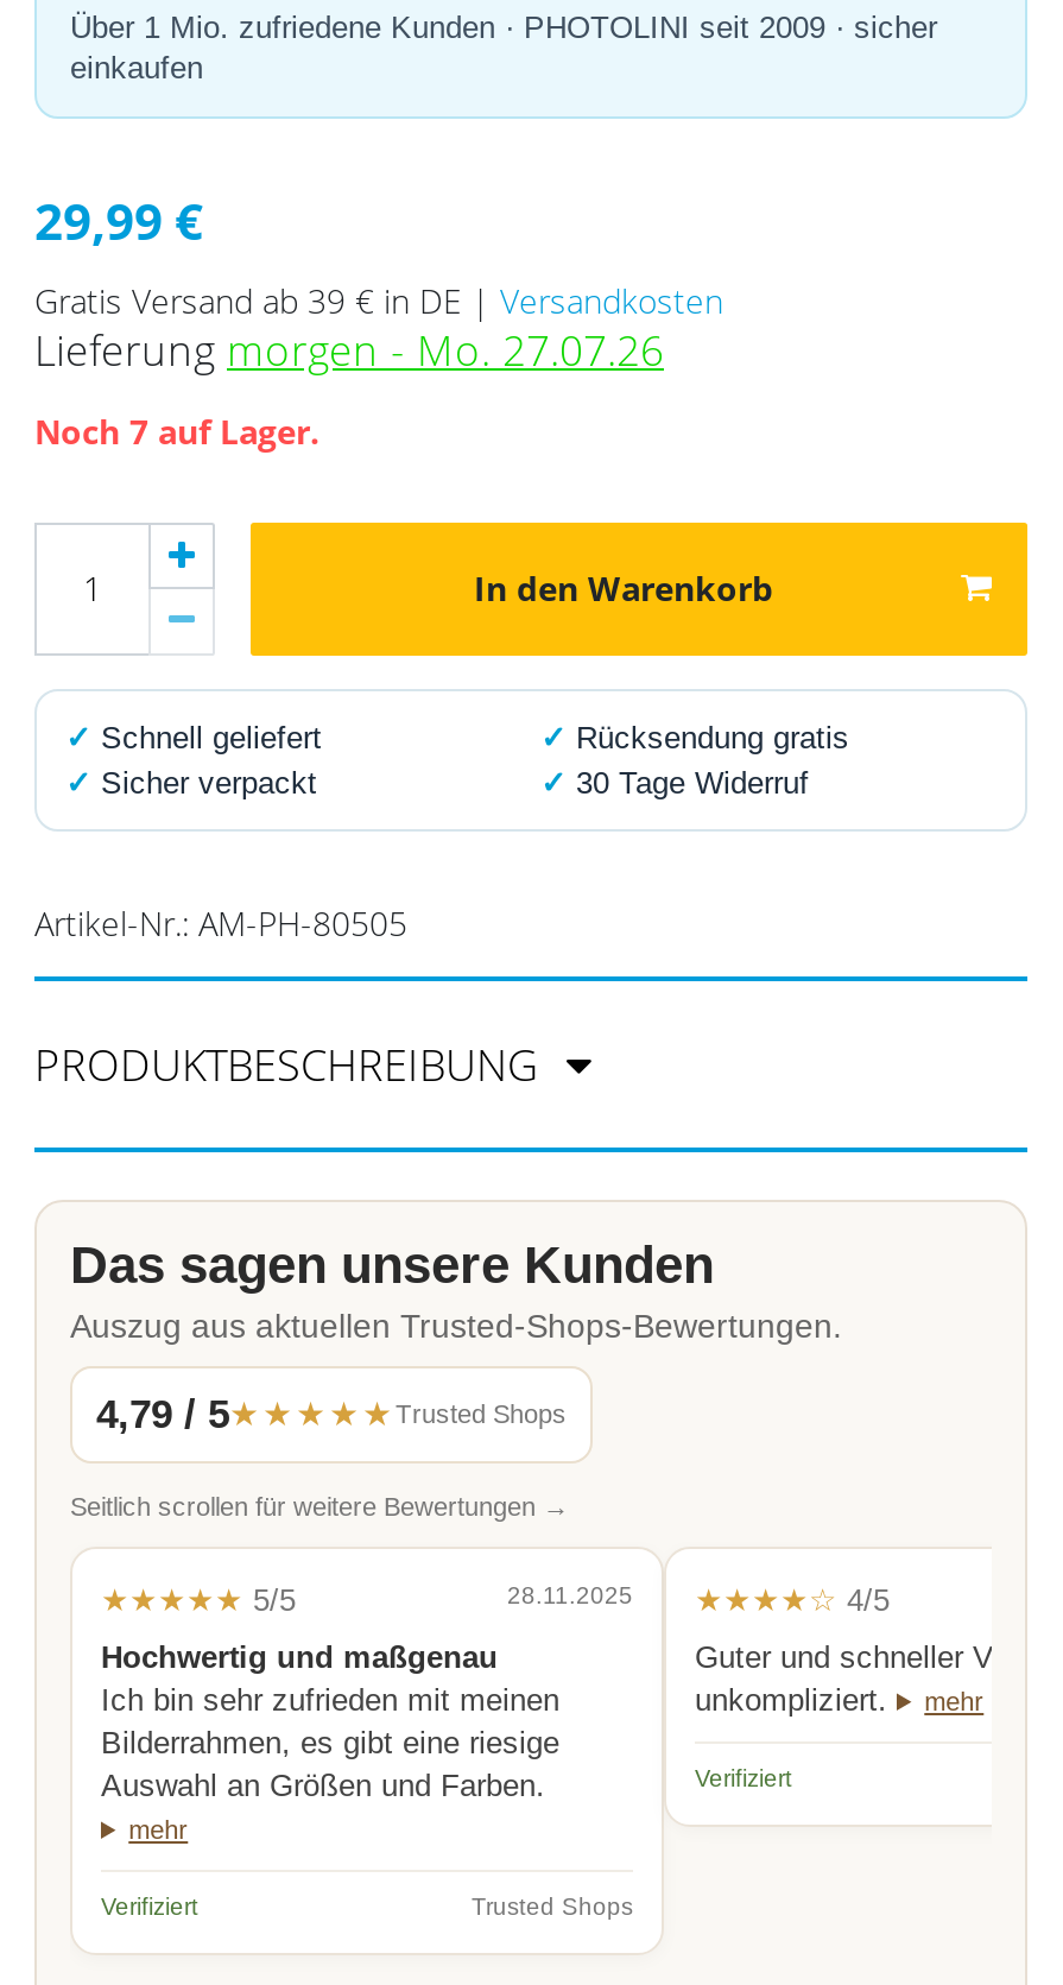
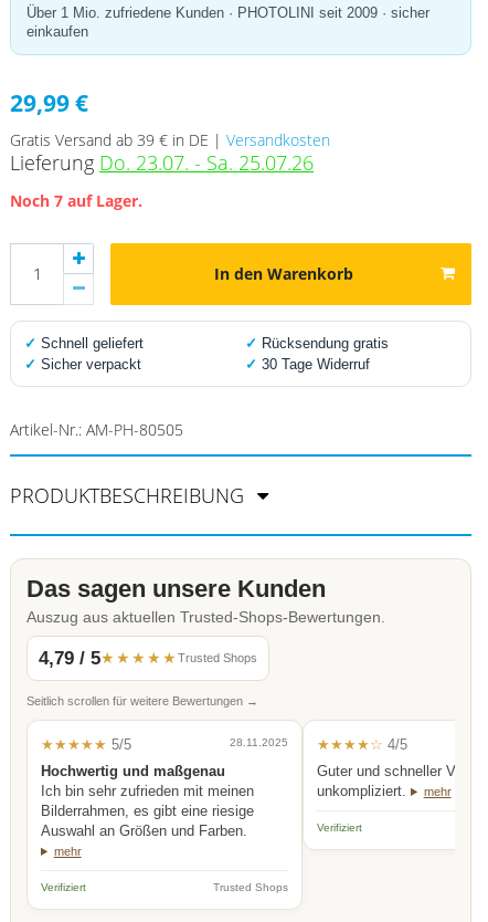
[34,321,664,378] Lieferung morgen - Mo. 27.07.26 -> [10,149,314,176] Lieferung Do. 23.07. - Sa. 25.07.26

